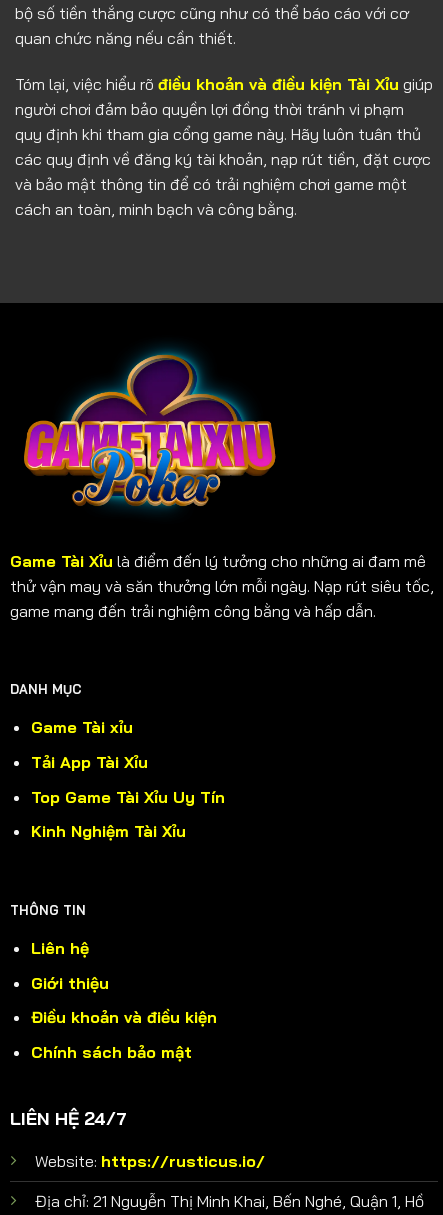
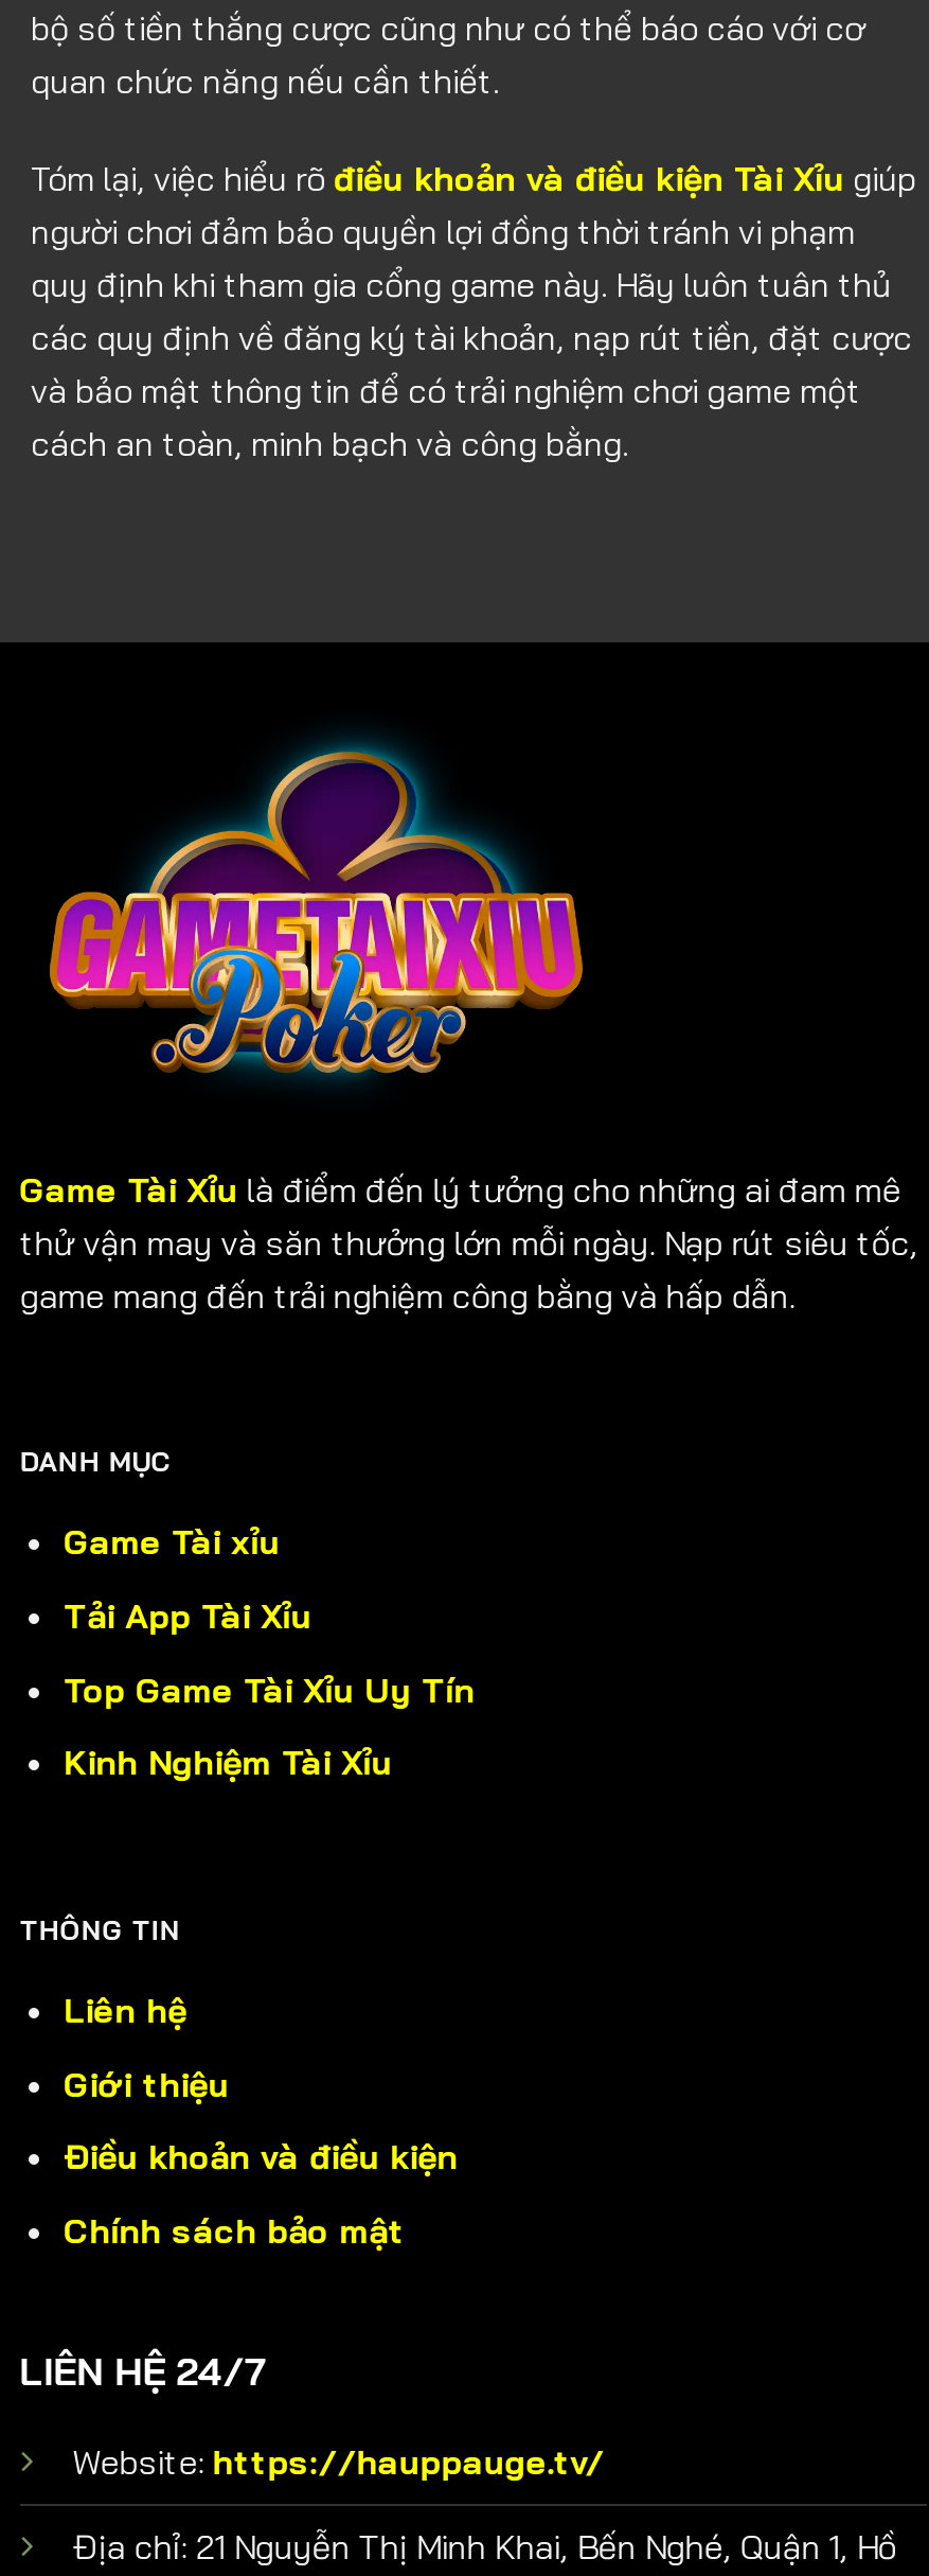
[35,1151,265,1171] Website: https://rusticus.io/ -> [73,2441,604,2483] Website: https://hauppauge.tv/

